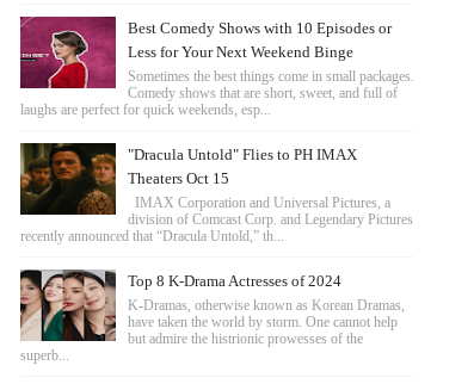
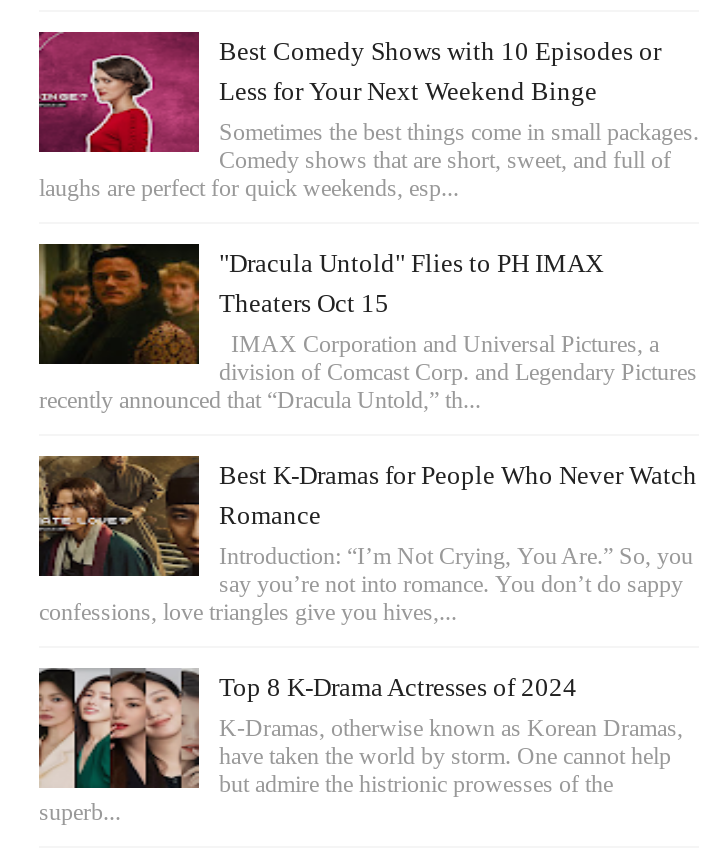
none -> [39,456,697,626] [image] | Best K-Dramas for People Who Never Watch | Romance | Introduction: “I’m Not Crying, You Are.” So, you | say you’re not into romance. You don’t do sappy | confessions, love triangles give you hives,...

